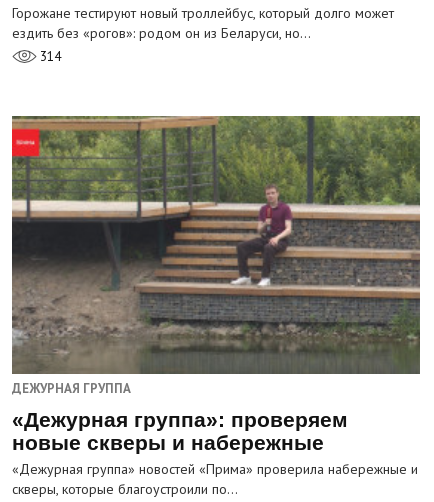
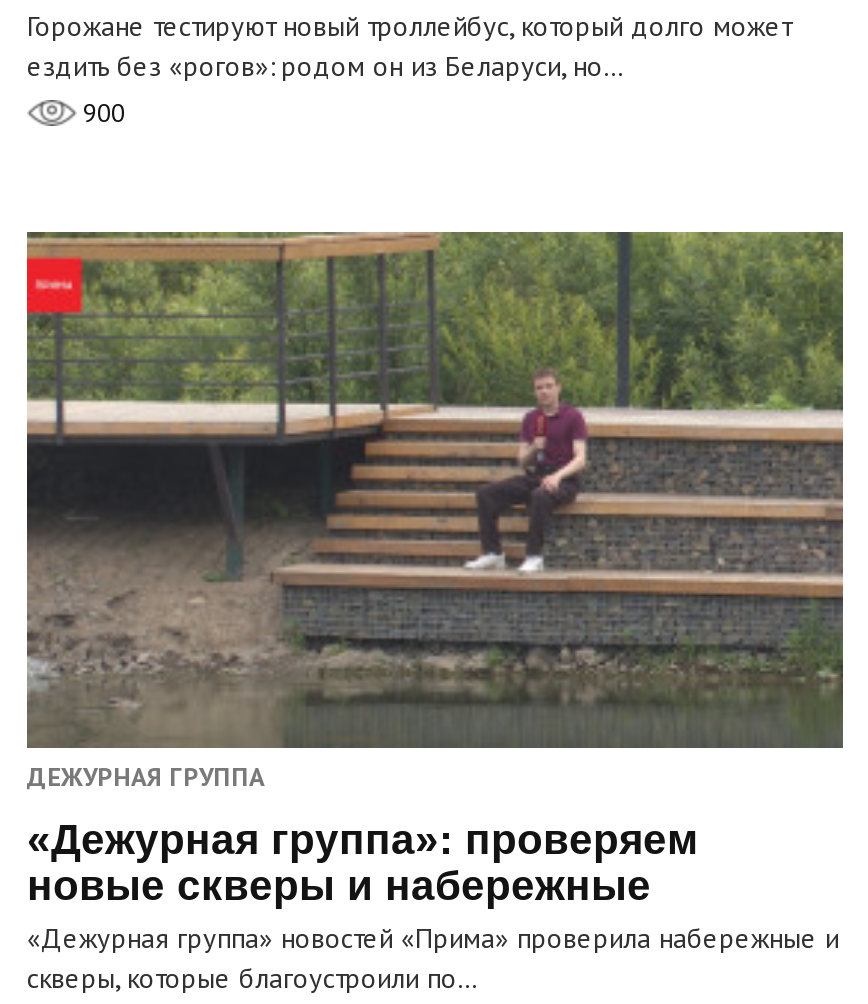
[37,48,61,65] 314 -> [77,96,125,130] 900

